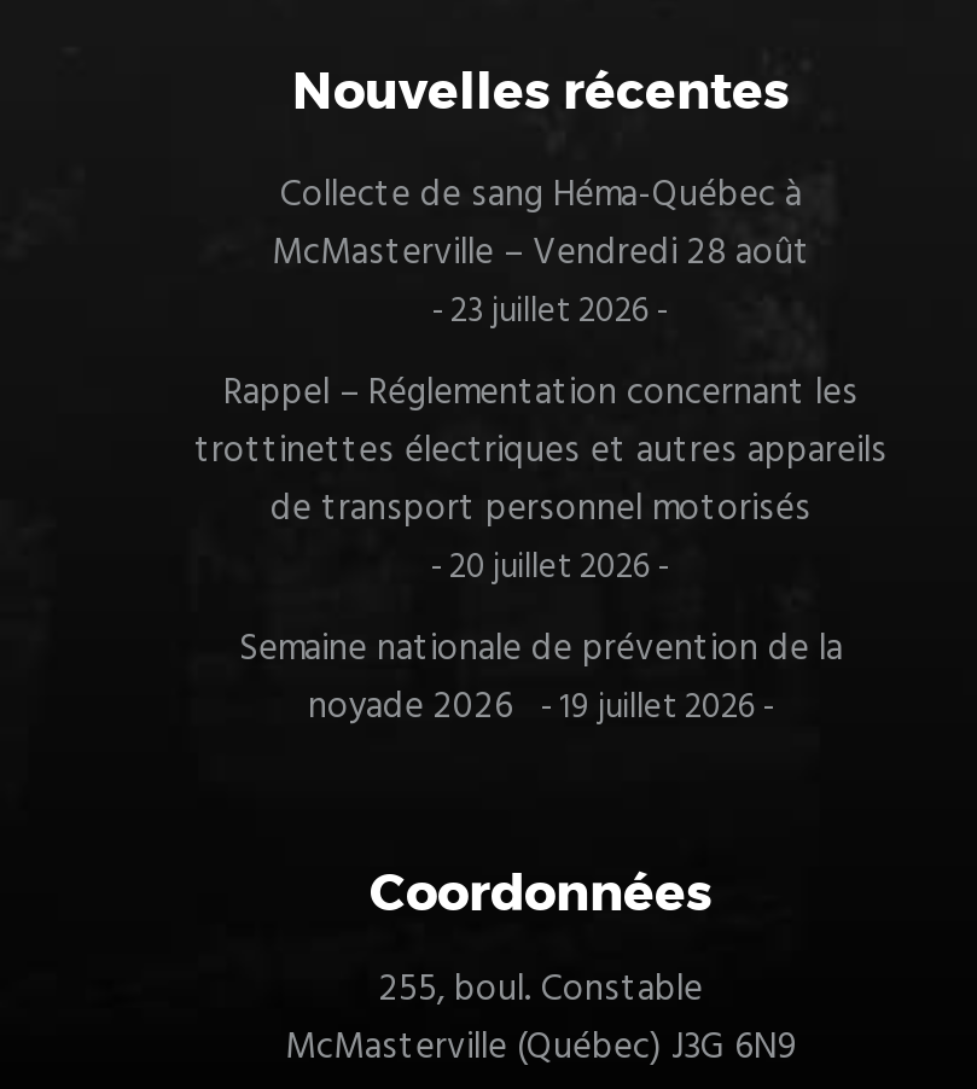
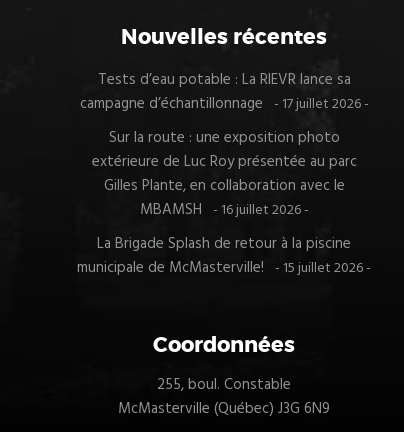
[194,167,888,736] Collecte de sang Héma-Québec à | McMasterville – Vendredi 28 août | 23 juillet 2026 | Rappel – Réglementation concernant les | trottinettes électriques et autres appareils | de transport personnel motorisés | 20 juillet 2026 | Semaine nationale de prévention de la | noyade 2026 | 19 juillet 2026 -> [77,68,363,280] Tests d’eau potable : La RIEVR lance sa | campagne d’échantillonnage | 17 juillet 2026 | Sur la route : une exposition photo | extérieure de Luc Roy présentée au parc | Gilles Plante, en collaboration avec le | MBAMSH | 16 juillet 2026 | La Brigade Splash de retour à la piscine | municipale de McMasterville! | 15 juillet 2026

